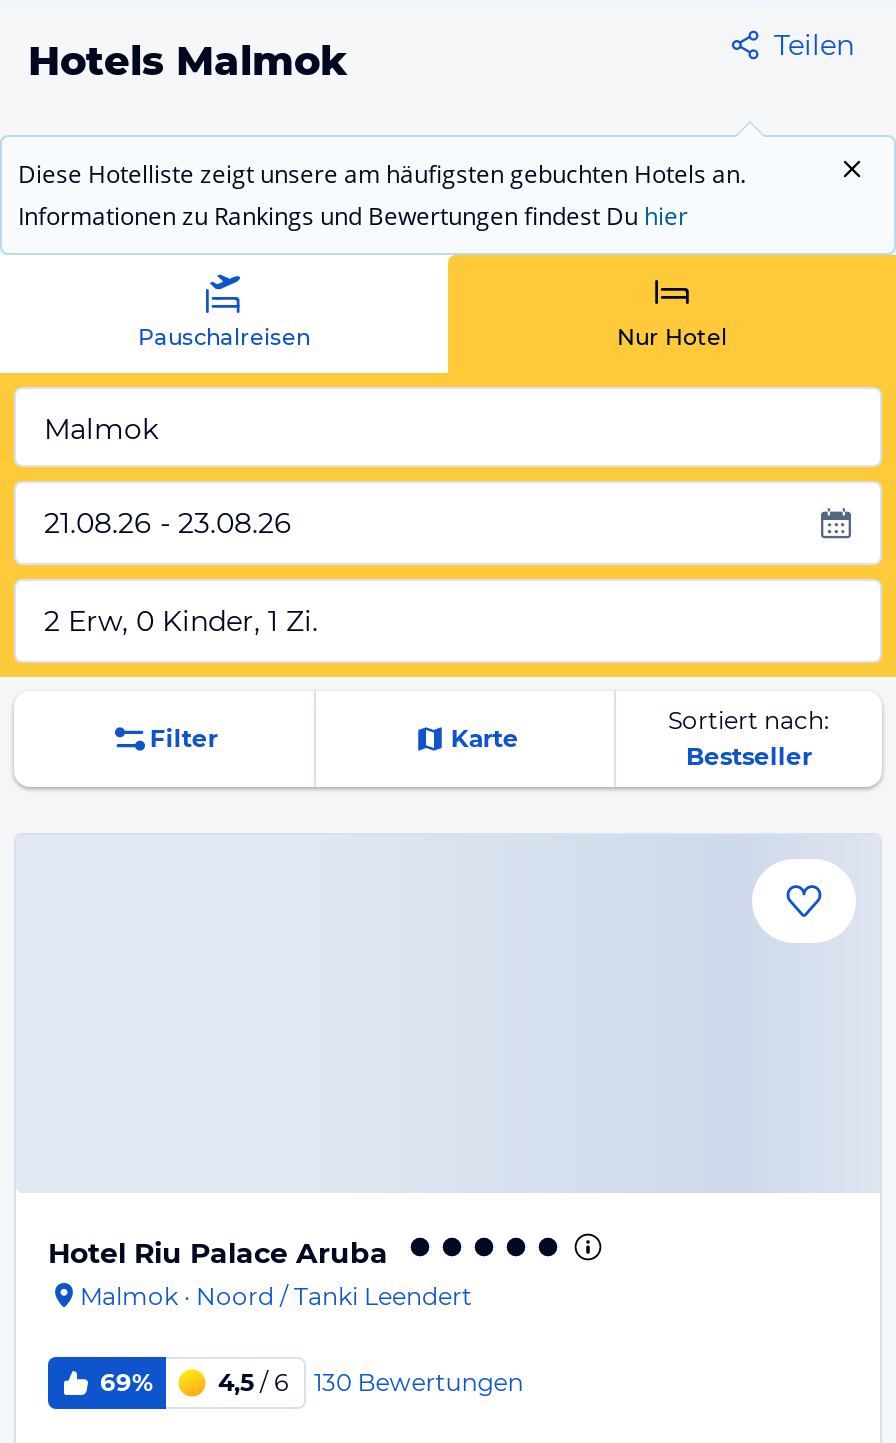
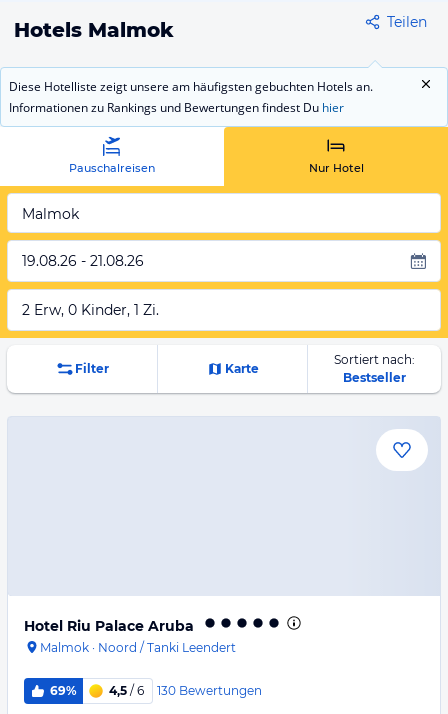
[44,505,292,541] 21.08.26 - 23.08.26 -> [22,252,144,270] 19.08.26 - 21.08.26

